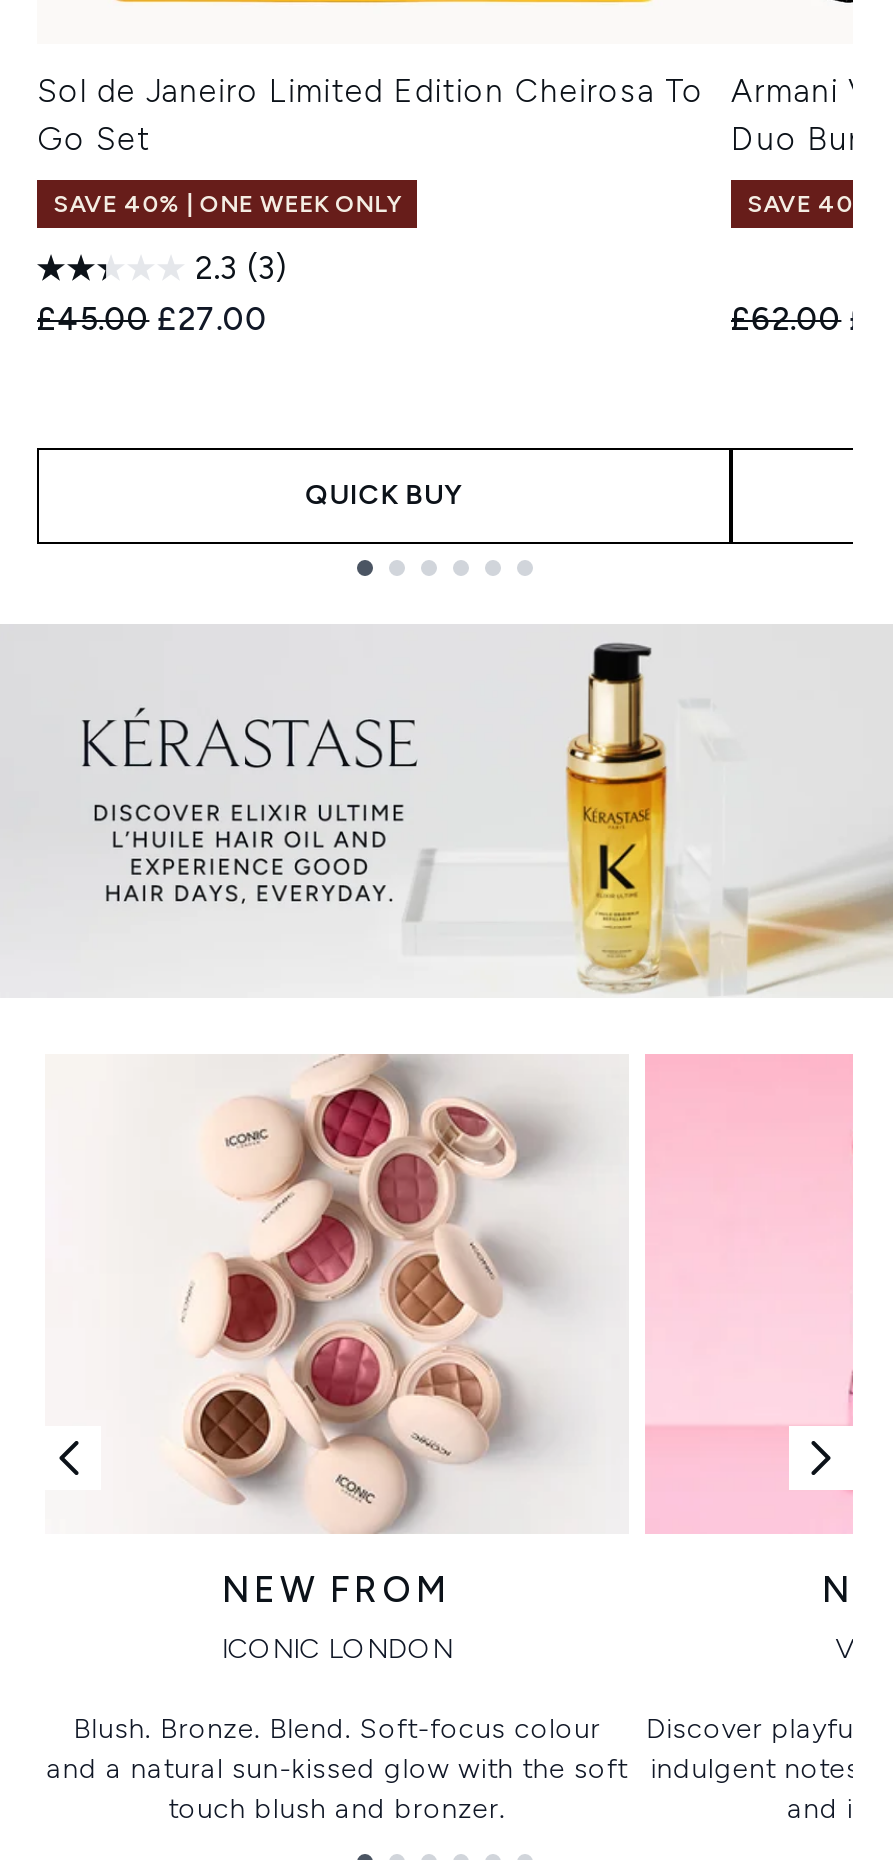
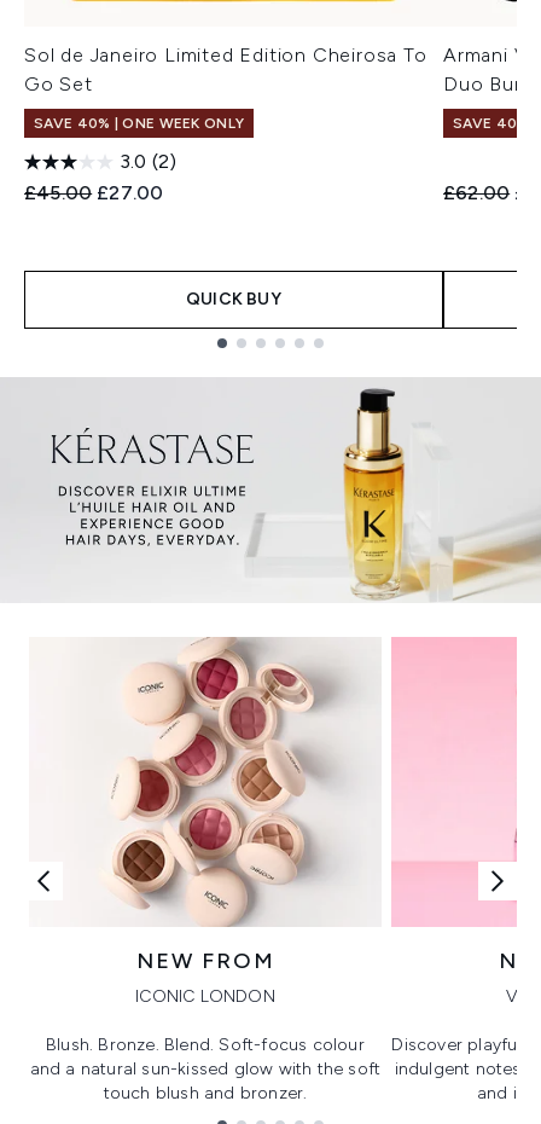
[195,248,287,286] 2.3 (3) -> [120,150,176,173] 3.0 (2)

